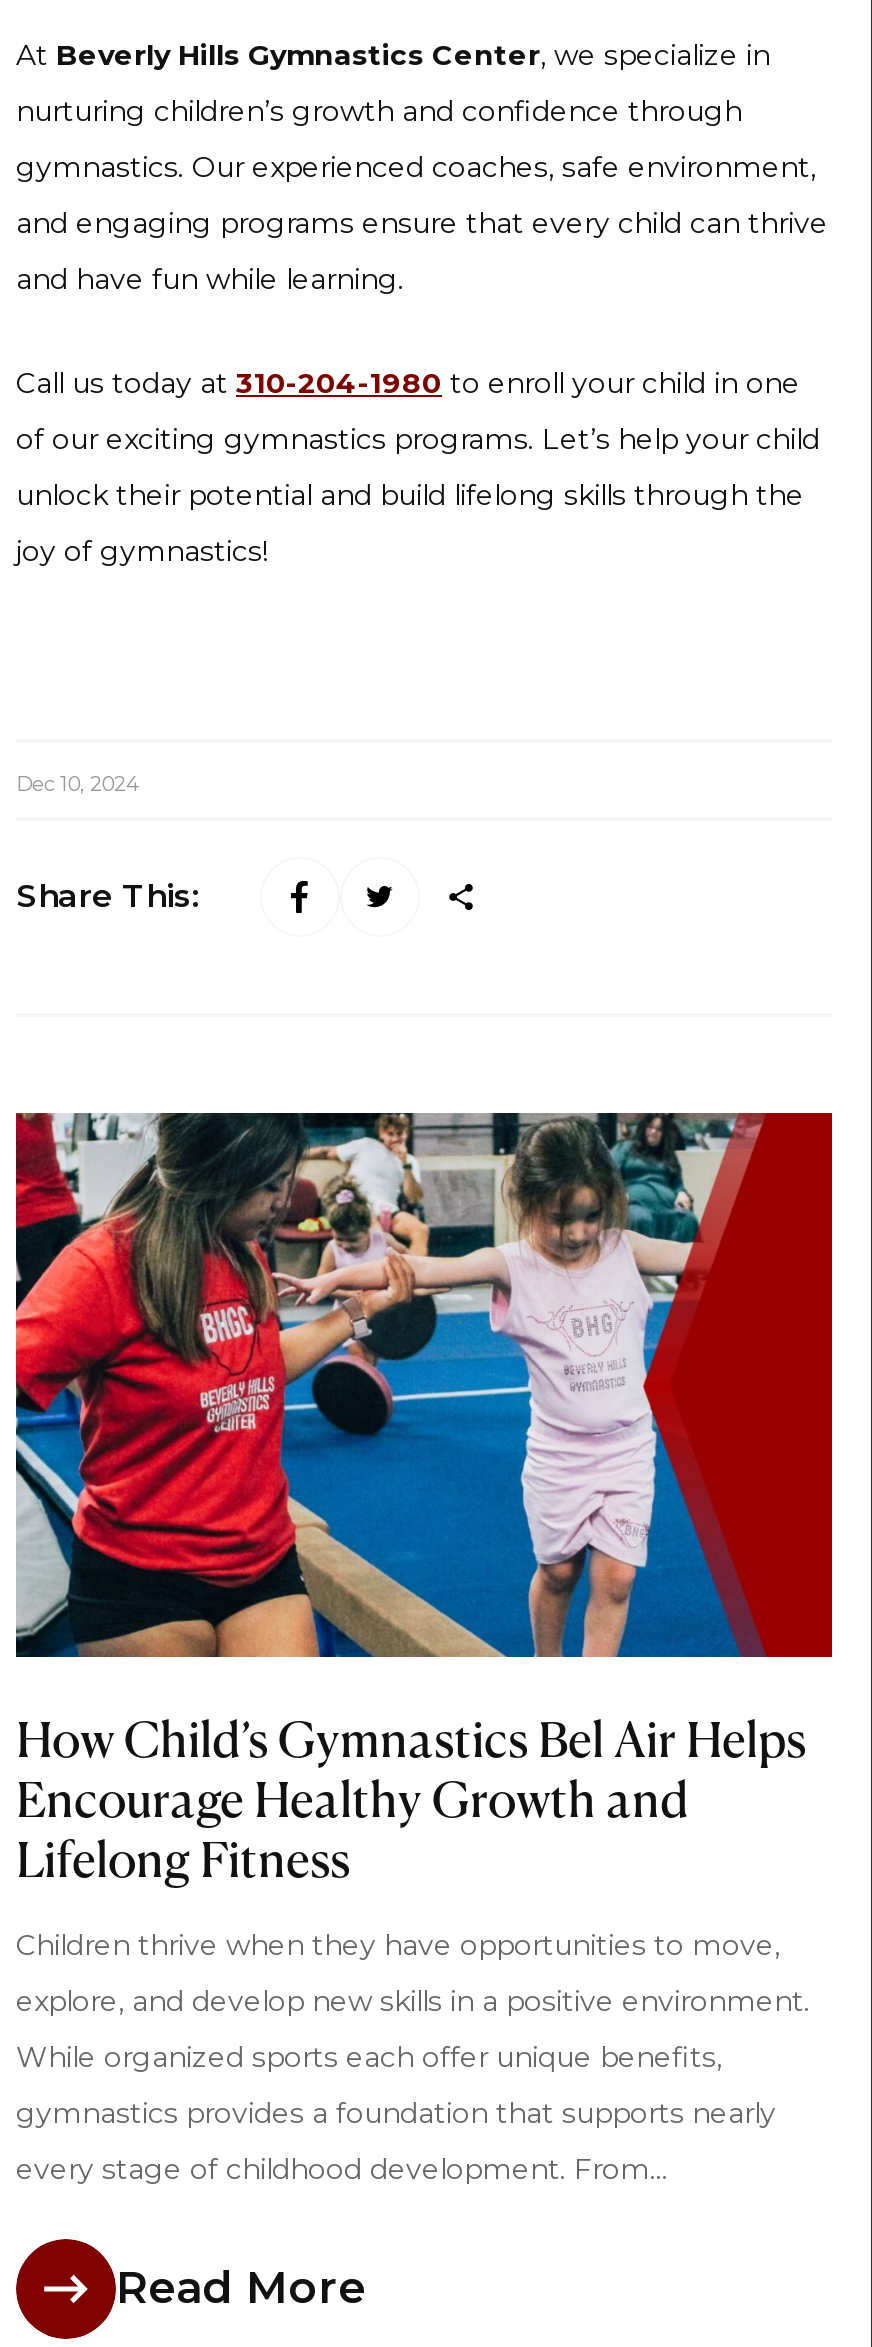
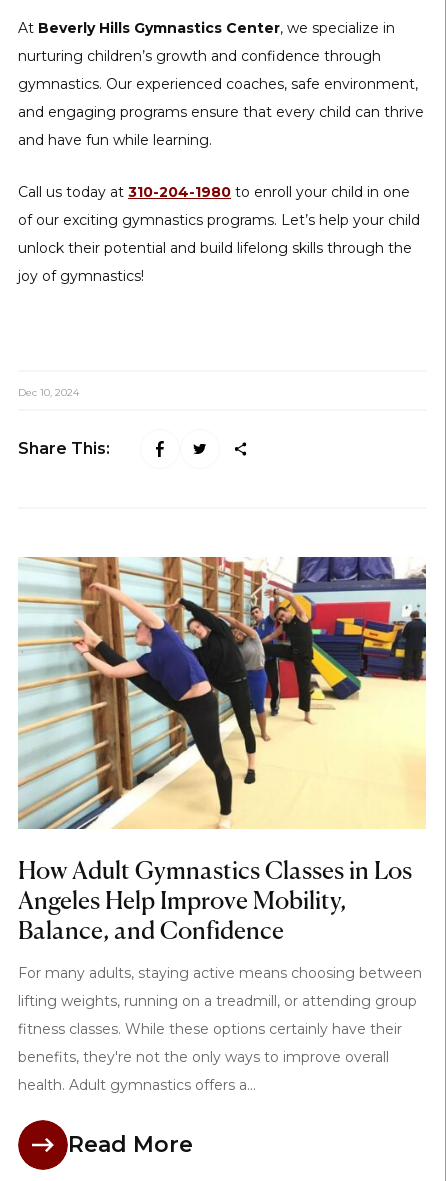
[14,1111,834,1886] [image] | How Child’s Gymnastics Bel Air Helps | Encourage Healthy Growth and | Lifelong Fitness -> [17,556,427,944] [image] | How Adult Gymnastics Classes in Los | Angeles Help Improve Mobility, | Balance, and Confidence
[16,1926,780,1962] Children thrive when they have opportunities to move, -> [18,964,422,982] For many adults, staying active means choosing between
[16,1982,810,2018] explore, and develop new skills in a positive environment. -> [18,992,417,1010] lifting weights, running on a treadmill, or attending group
[16,2038,722,2074] While organized sports each offer unique benefits, -> [18,1020,402,1038] fitness classes. While these options certainly have their
[16,2094,776,2130] gymnastics provides a foundation that supports nearly -> [18,1048,389,1066] benefits, they're not the only ways to improve overall
[16,2150,668,2186] every stage of childhood development. From... -> [18,1076,256,1094] health. Adult gymnastics offers a...

